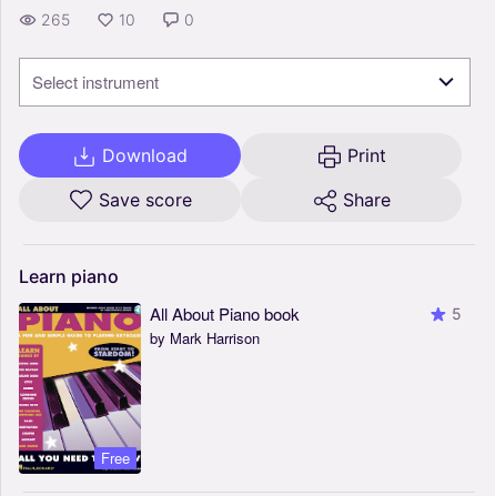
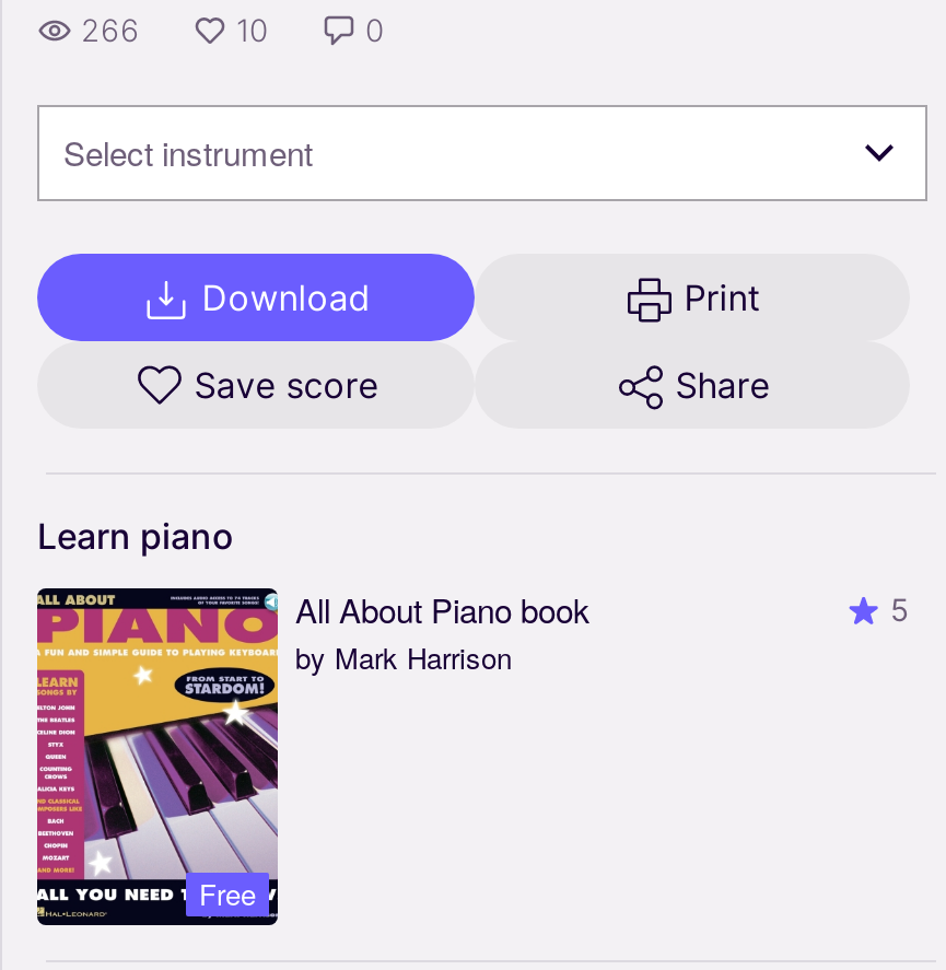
[41,9,70,28] 265 -> [81,10,140,47] 266

